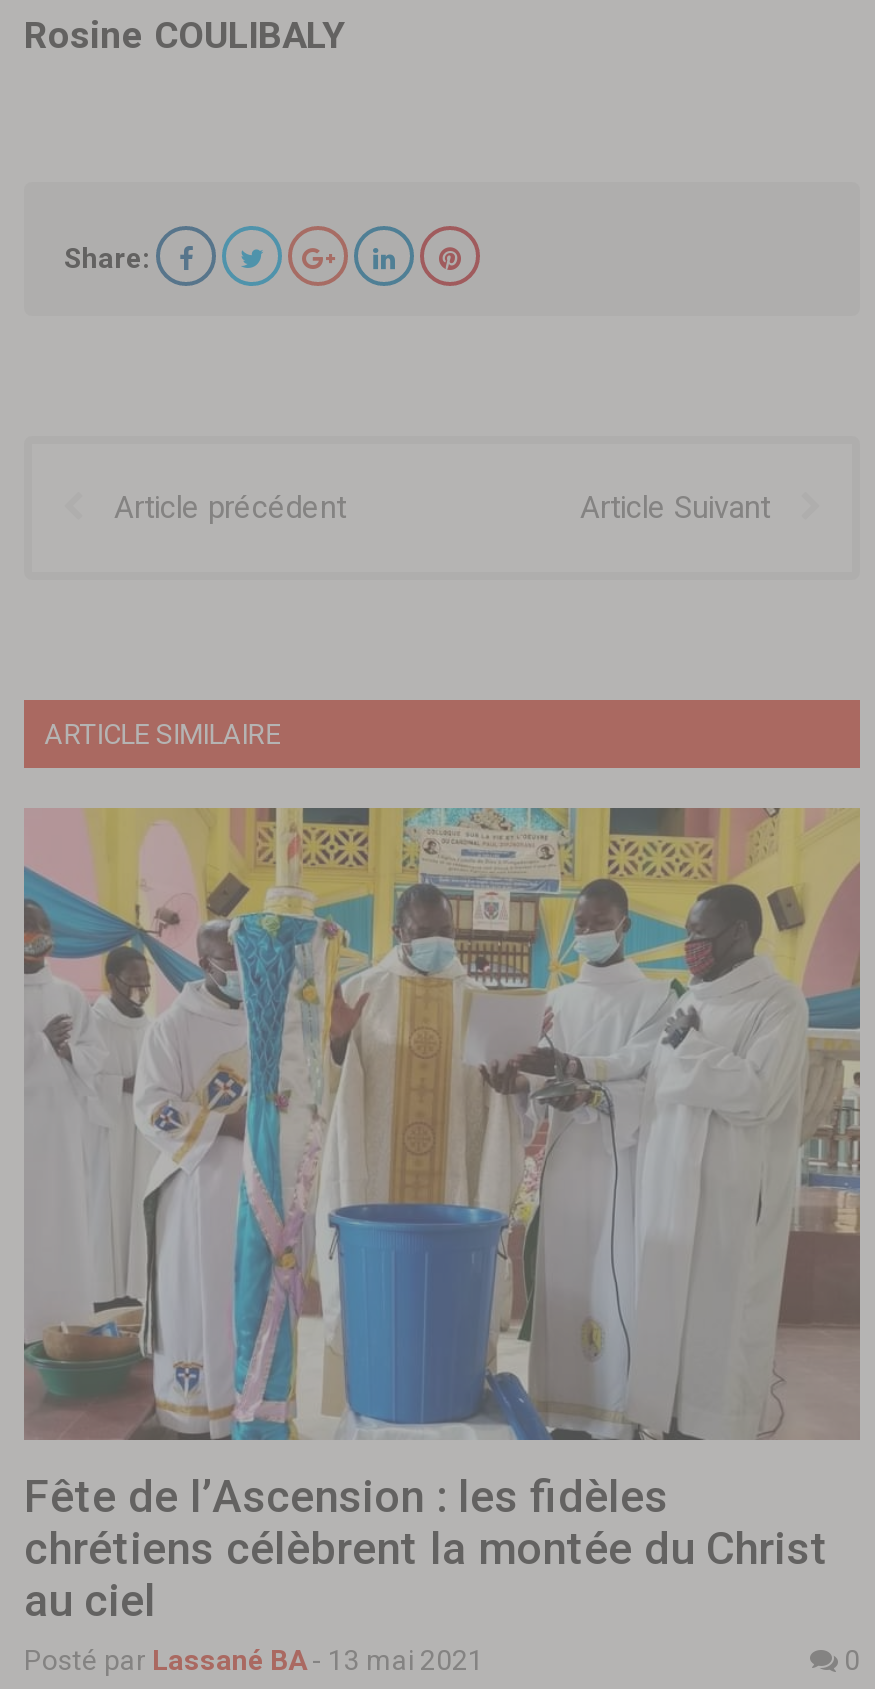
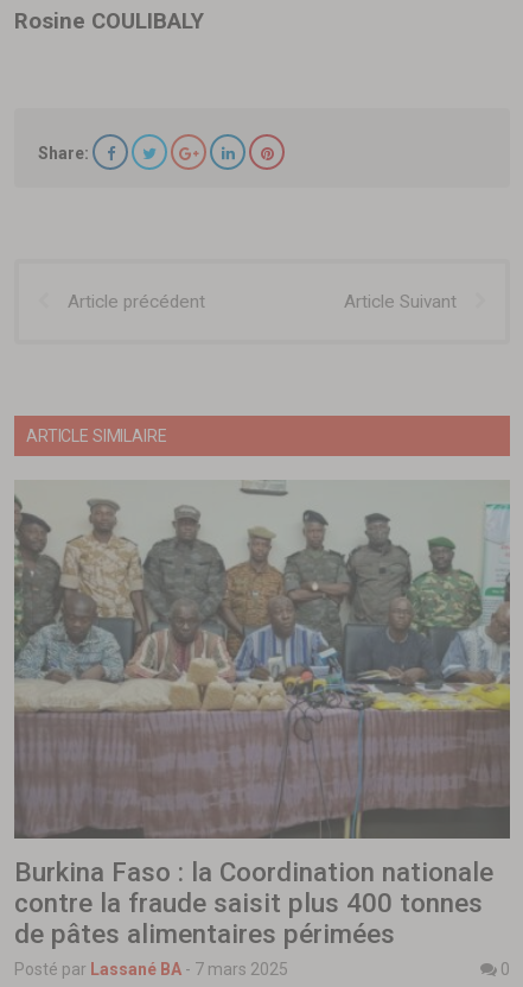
[22,806,862,1676] [image] | Fête de l’Ascension : les fidèles | chrétiens célèbrent la montée du Christ | au ciel | Posté par Lassané BA - 13 mai 2021 -> [13,480,511,978] [image] | Burkina Faso : la Coordination nationale | contre la fraude saisit plus 400 tonnes | de pâtes alimentaires périmées | Posté par Lassané BA - 7 mars 2025

